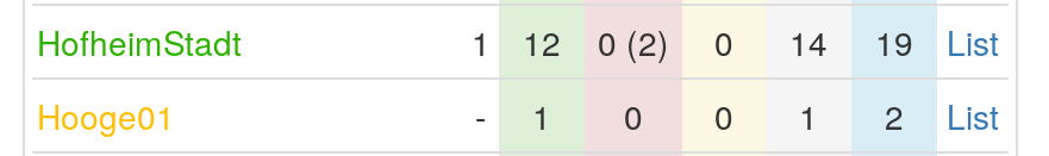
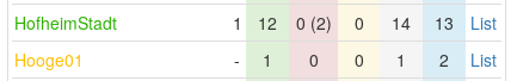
[472,18,999,65] 1 12 0 (2) 0 14 19 List -> [232,11,497,35] 1 12 0 (2) 0 14 13 List

